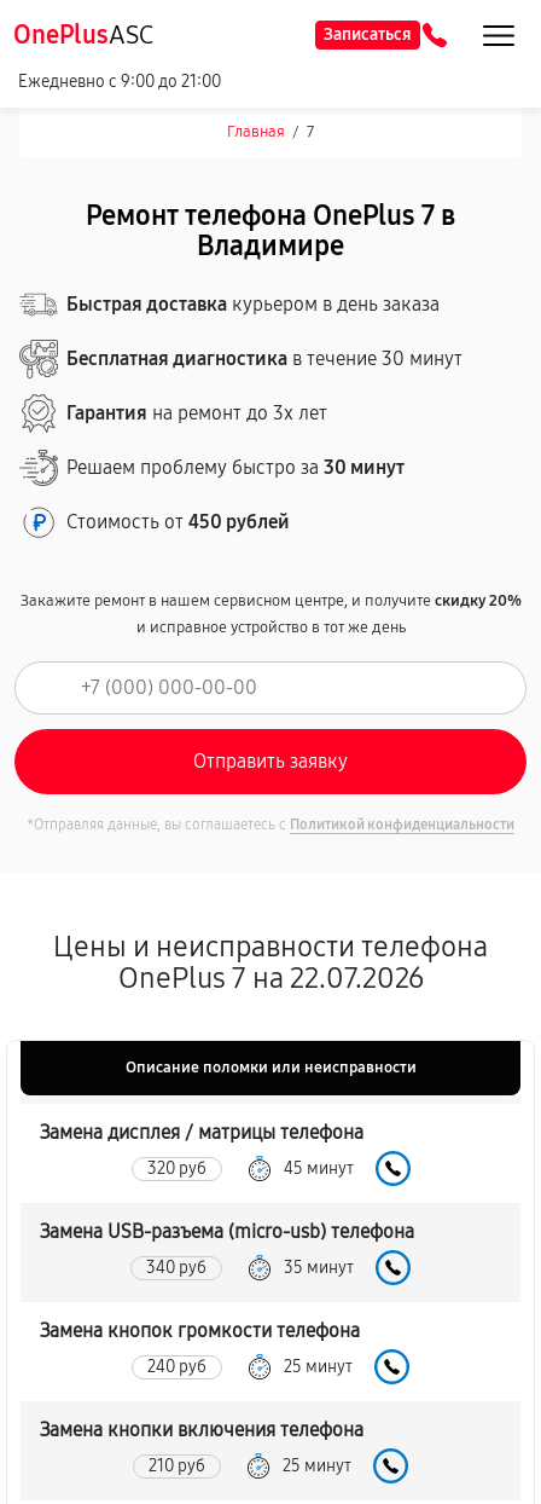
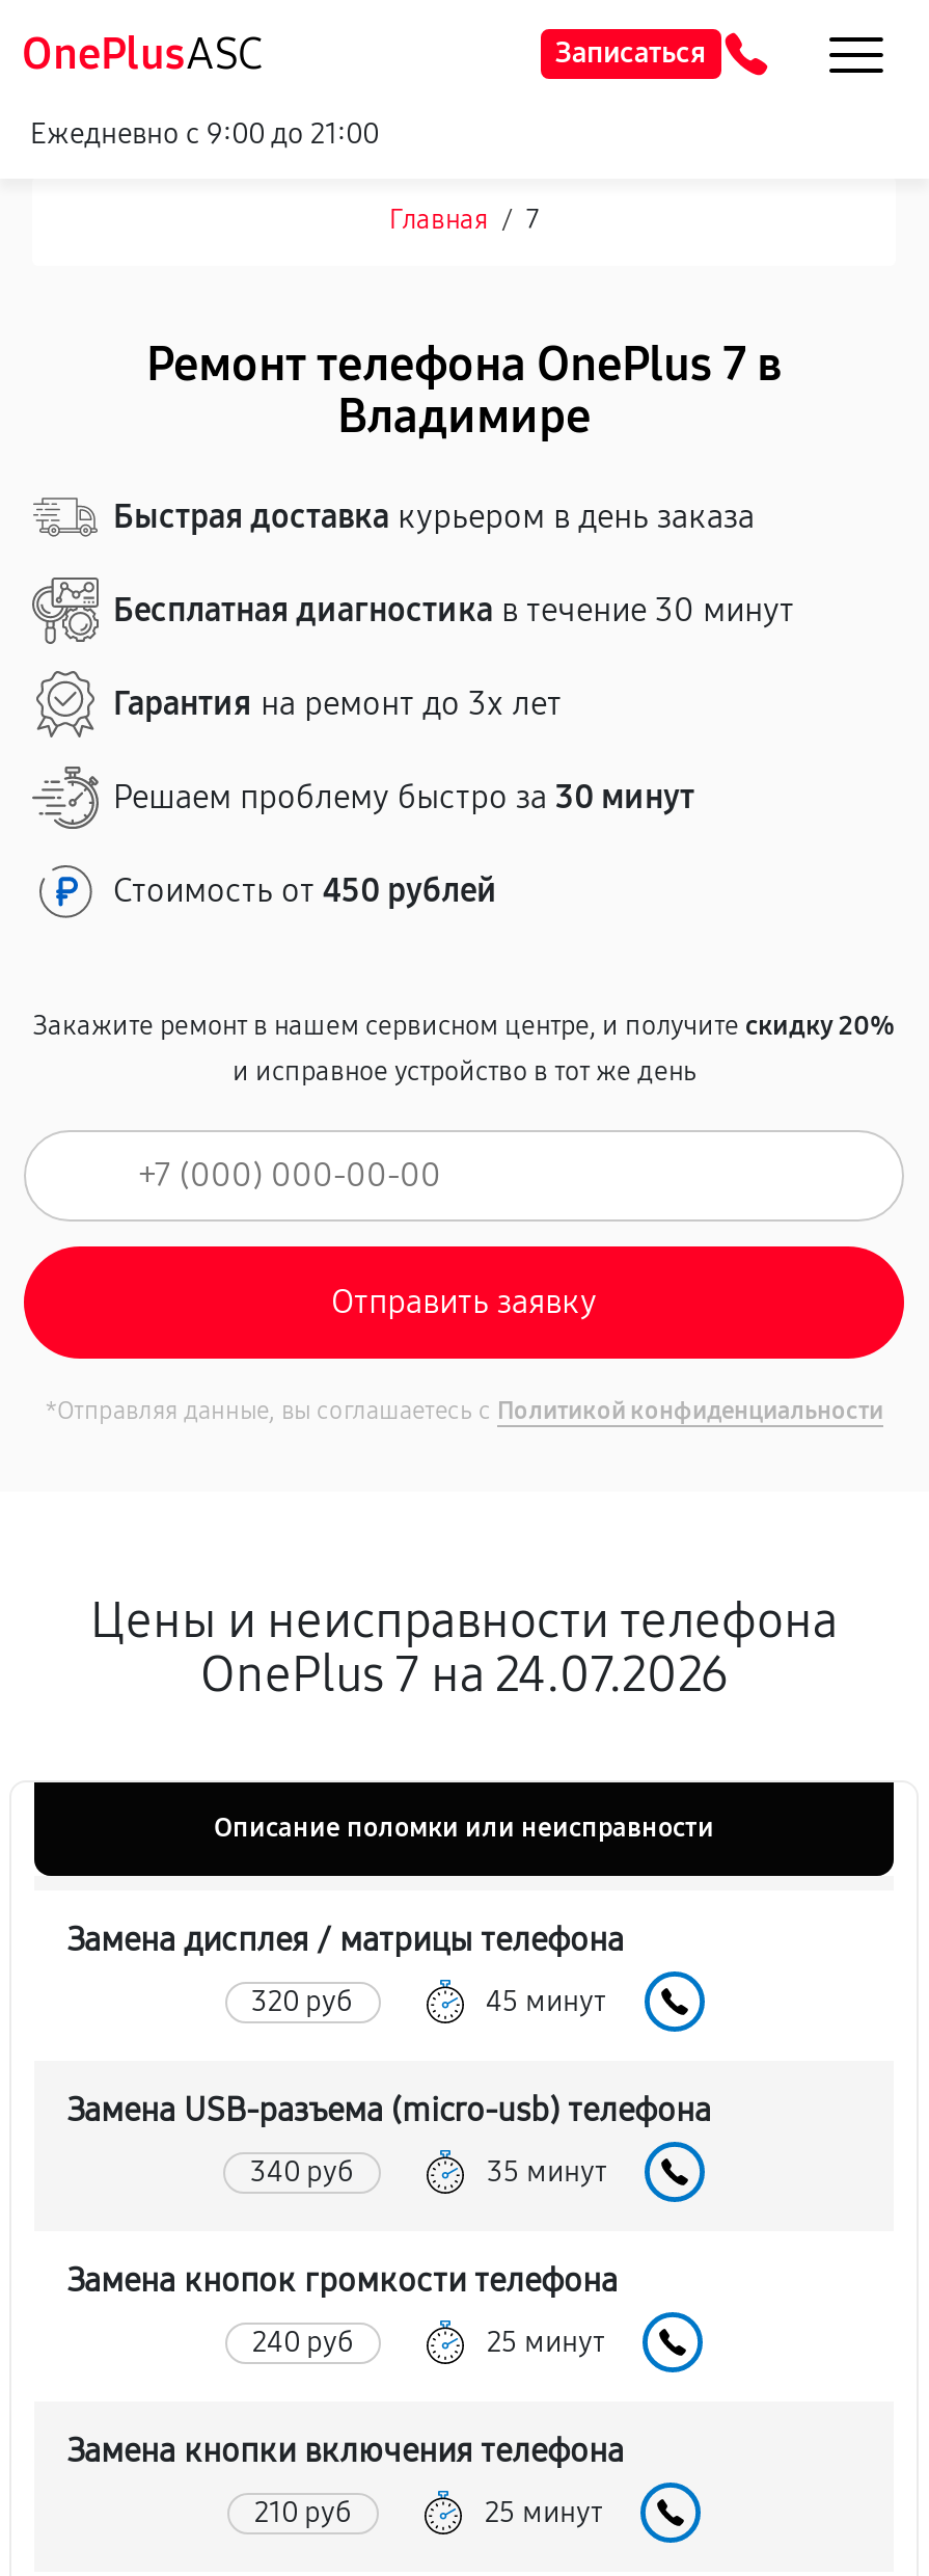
[118,961,423,995] OnePlus 7 на 22.07.2026 -> [200,1645,728,1703] OnePlus 7 на 24.07.2026

